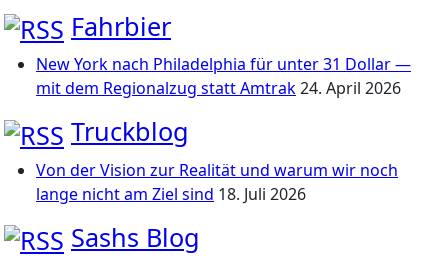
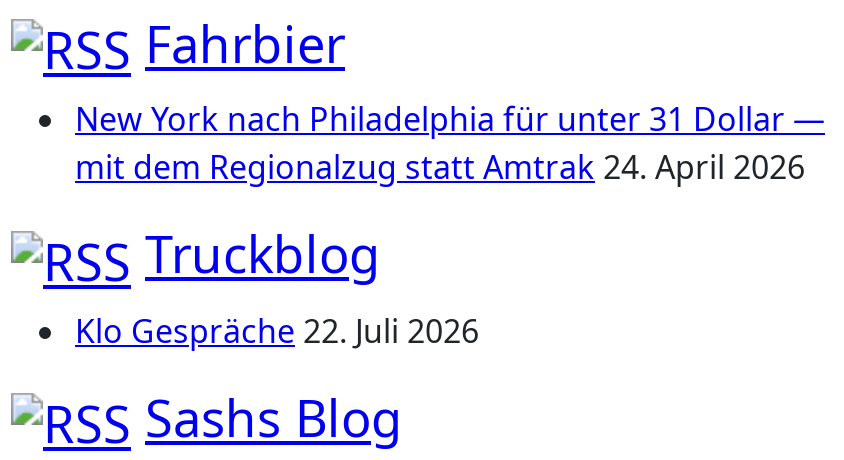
[36,159,398,205] Von der Vision zur Realität und warum wir noch | lange nicht am Ziel sind 18. Juli 2026 -> [75,308,479,352] Klo Gespräche 22. Juli 2026

